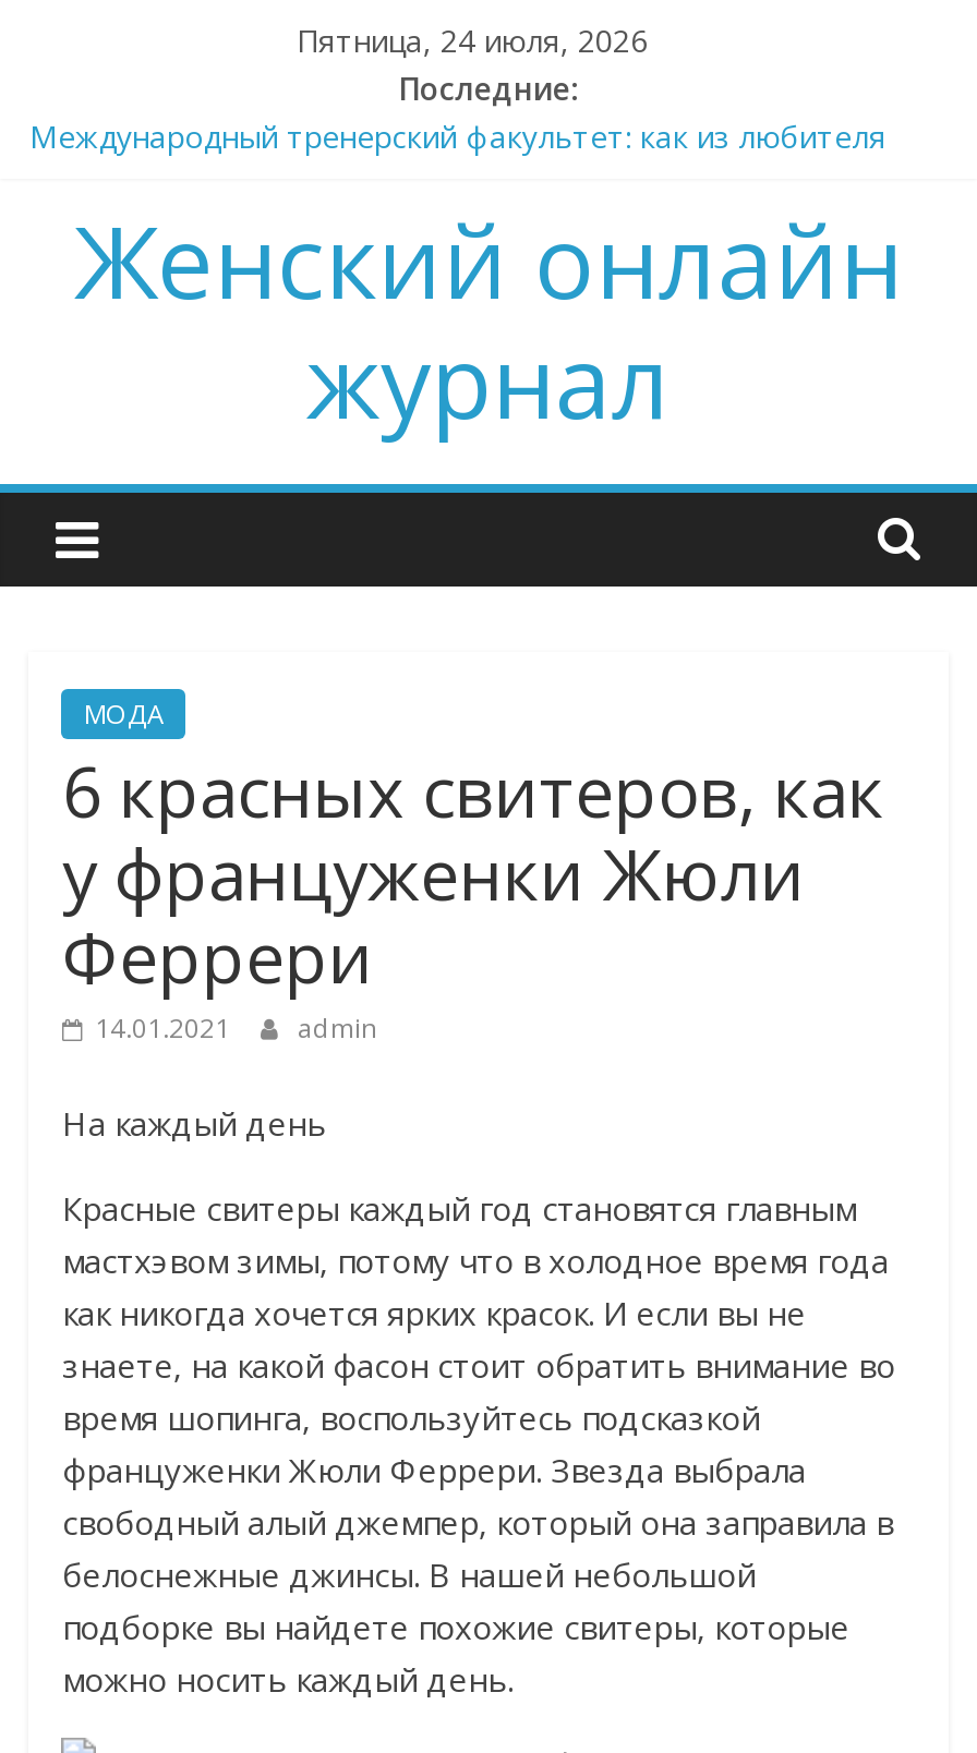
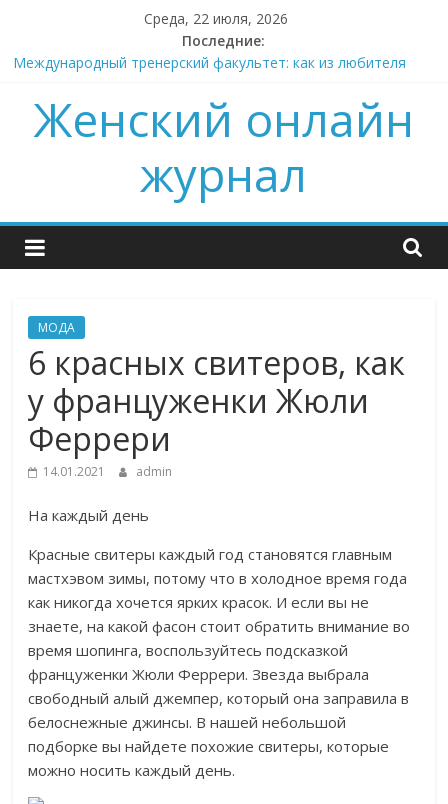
[297,20,648,61] Пятница, 24 июля, 2026 -> [144,9,288,28] Среда, 22 июля, 2026

